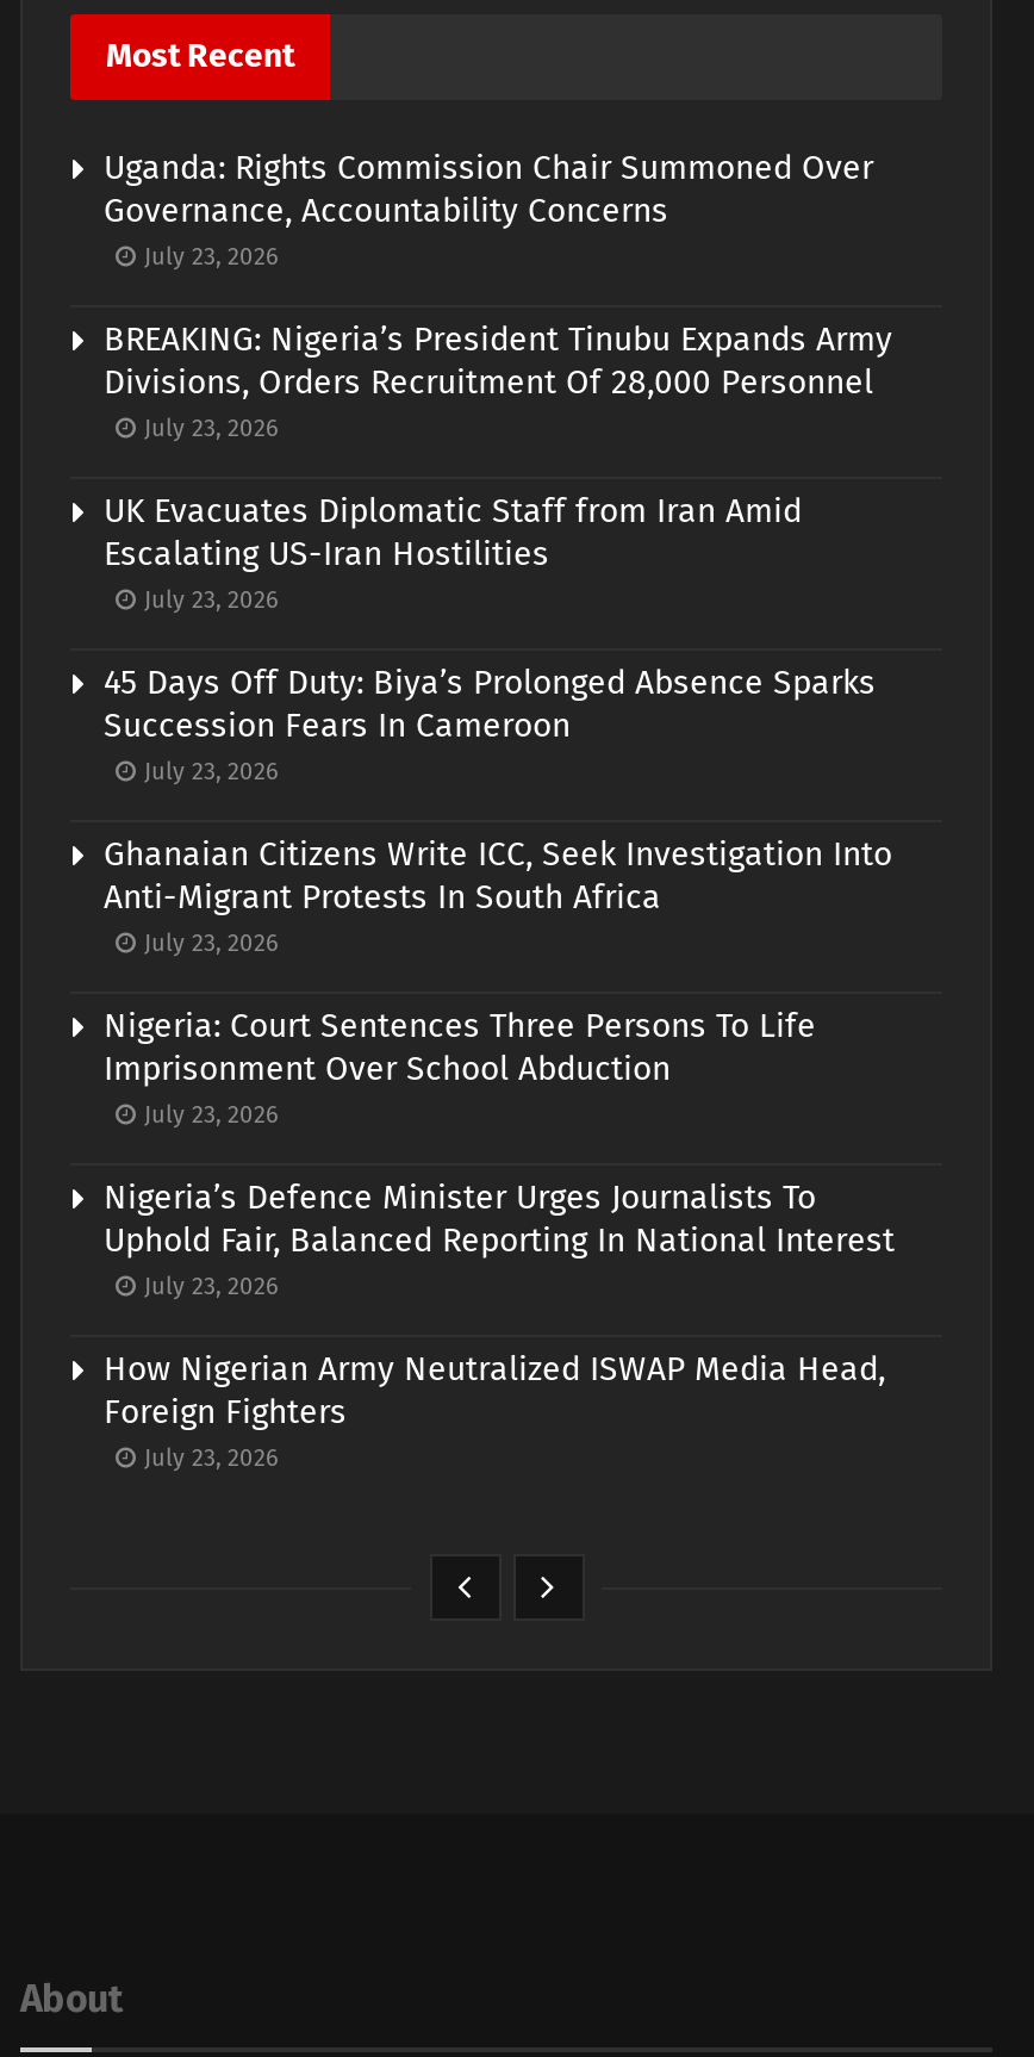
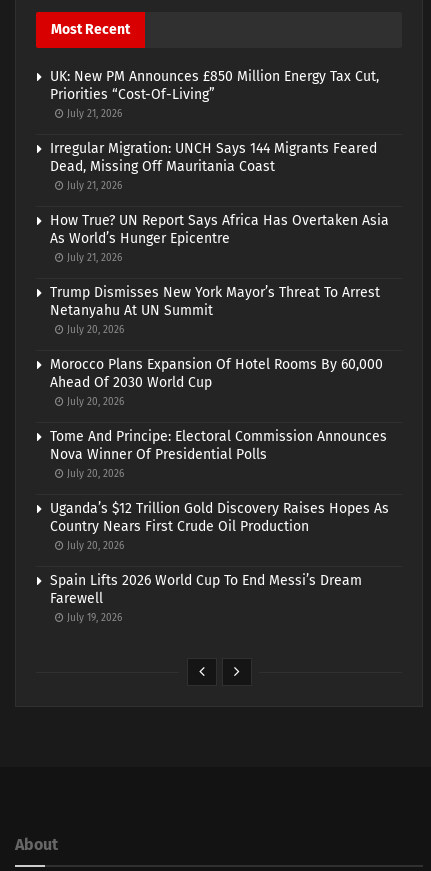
[104,148,873,272] Uganda: Rights Commission Chair Summoned Over | Governance, Accountability Concerns | July 23, 2026 -> [50,68,379,120] UK: New PM Announces £850 Million Energy Tax Cut, | Priorities “Cost-Of-Living” | July 21, 2026
[104,320,892,444] BREAKING: Nigeria’s President Tinubu Expands Army | Divisions, Orders Recruitment Of 28,000 Personnel | July 23, 2026 -> [50,140,377,192] Irregular Migration: UNCH Says 144 Migrants Feared | Dead, Missing Off Mauritania Coast | July 21, 2026
[104,491,802,615] UK Evacuates Diplomatic Staff from Iran Amid | Escalating US-Iran Hostilities | July 23, 2026 -> [50,212,389,264] How True? UN Report Says Africa Has Overtaken Asia | As World’s Hunger Epicentre | July 21, 2026
[104,663,876,787] 45 Days Off Duty: Biya’s Prolonged Absence Sparks | Succession Fears In Cameroon | July 23, 2026 -> [50,284,380,336] Trump Dismisses New York Mayor’s Threat To Arrest | Netanyahu At UN Summit | July 20, 2026
[104,835,892,959] Ghanaian Citizens Write ICC, Seek Investigation Into | Anti-Migrant Protests In South Africa | July 23, 2026 -> [50,356,383,408] Morocco Plans Expansion Of Hotel Rooms By 60,000 | Ahead Of 2030 World Cup | July 20, 2026
[104,1006,816,1130] Nigeria: Court Sentences Three Persons To Life | Imprisonment Over School Abduction | July 23, 2026 -> [50,428,387,480] Tome And Principe: Electoral Commission Announces | Nova Winner Of Presidential Polls | July 20, 2026
[104,1178,895,1302] Nigeria’s Defence Minister Urges Journalists To | Uphold Fair, Balanced Reporting In National Interest | July 23, 2026 -> [50,500,389,552] Uganda’s $12 Trillion Gold Discovery Raises Hopes As | Country Nears First Crude Oil Production | July 20, 2026
[104,1350,885,1474] How Nigerian Army Neutralized ISWAP Media Head, | Foreign Fighters | July 23, 2026 -> [50,572,362,624] Spain Lifts 2026 World Cup To End Messi’s Dream | Farewell | July 19, 2026

